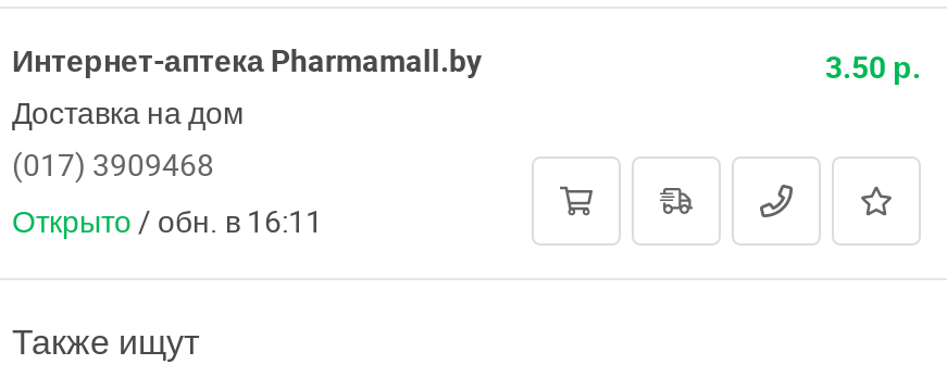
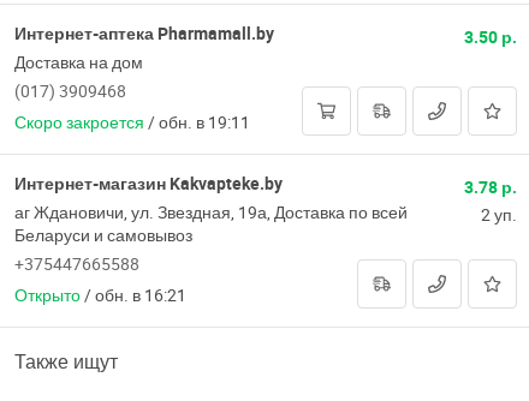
none -> [14,172,408,307] Интернет-магазин Kakvapteke.by | аг Ждановичи, ул. Звездная, 19а, Доставка по всей | Беларуси и самовывоз | +375447665588 | Открыто / обн. в 16:21
none -> [464,176,517,226] 3.78 р. | 2 уп.
[12,201,323,242] Открыто / обн. в 16:11 -> [14,111,250,134] Скоро закроется / обн. в 19:11

